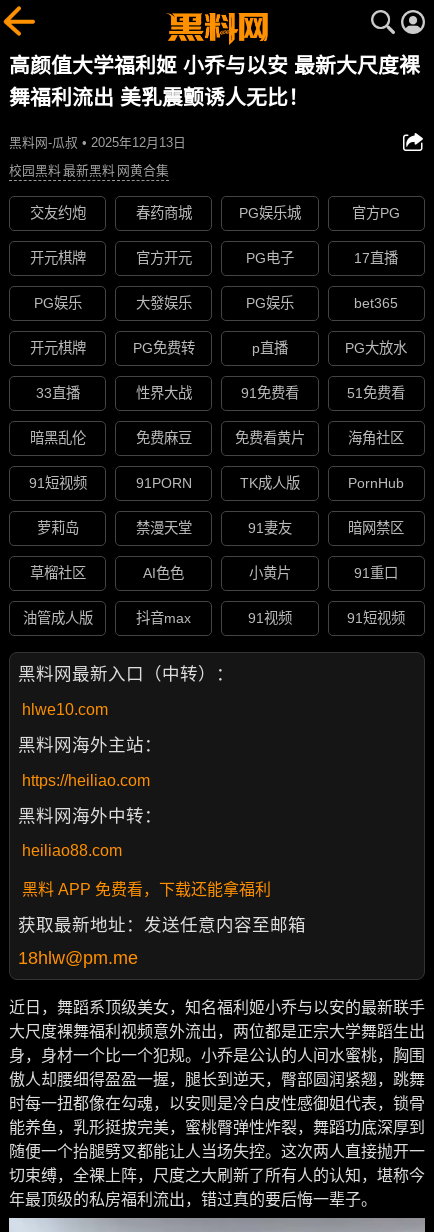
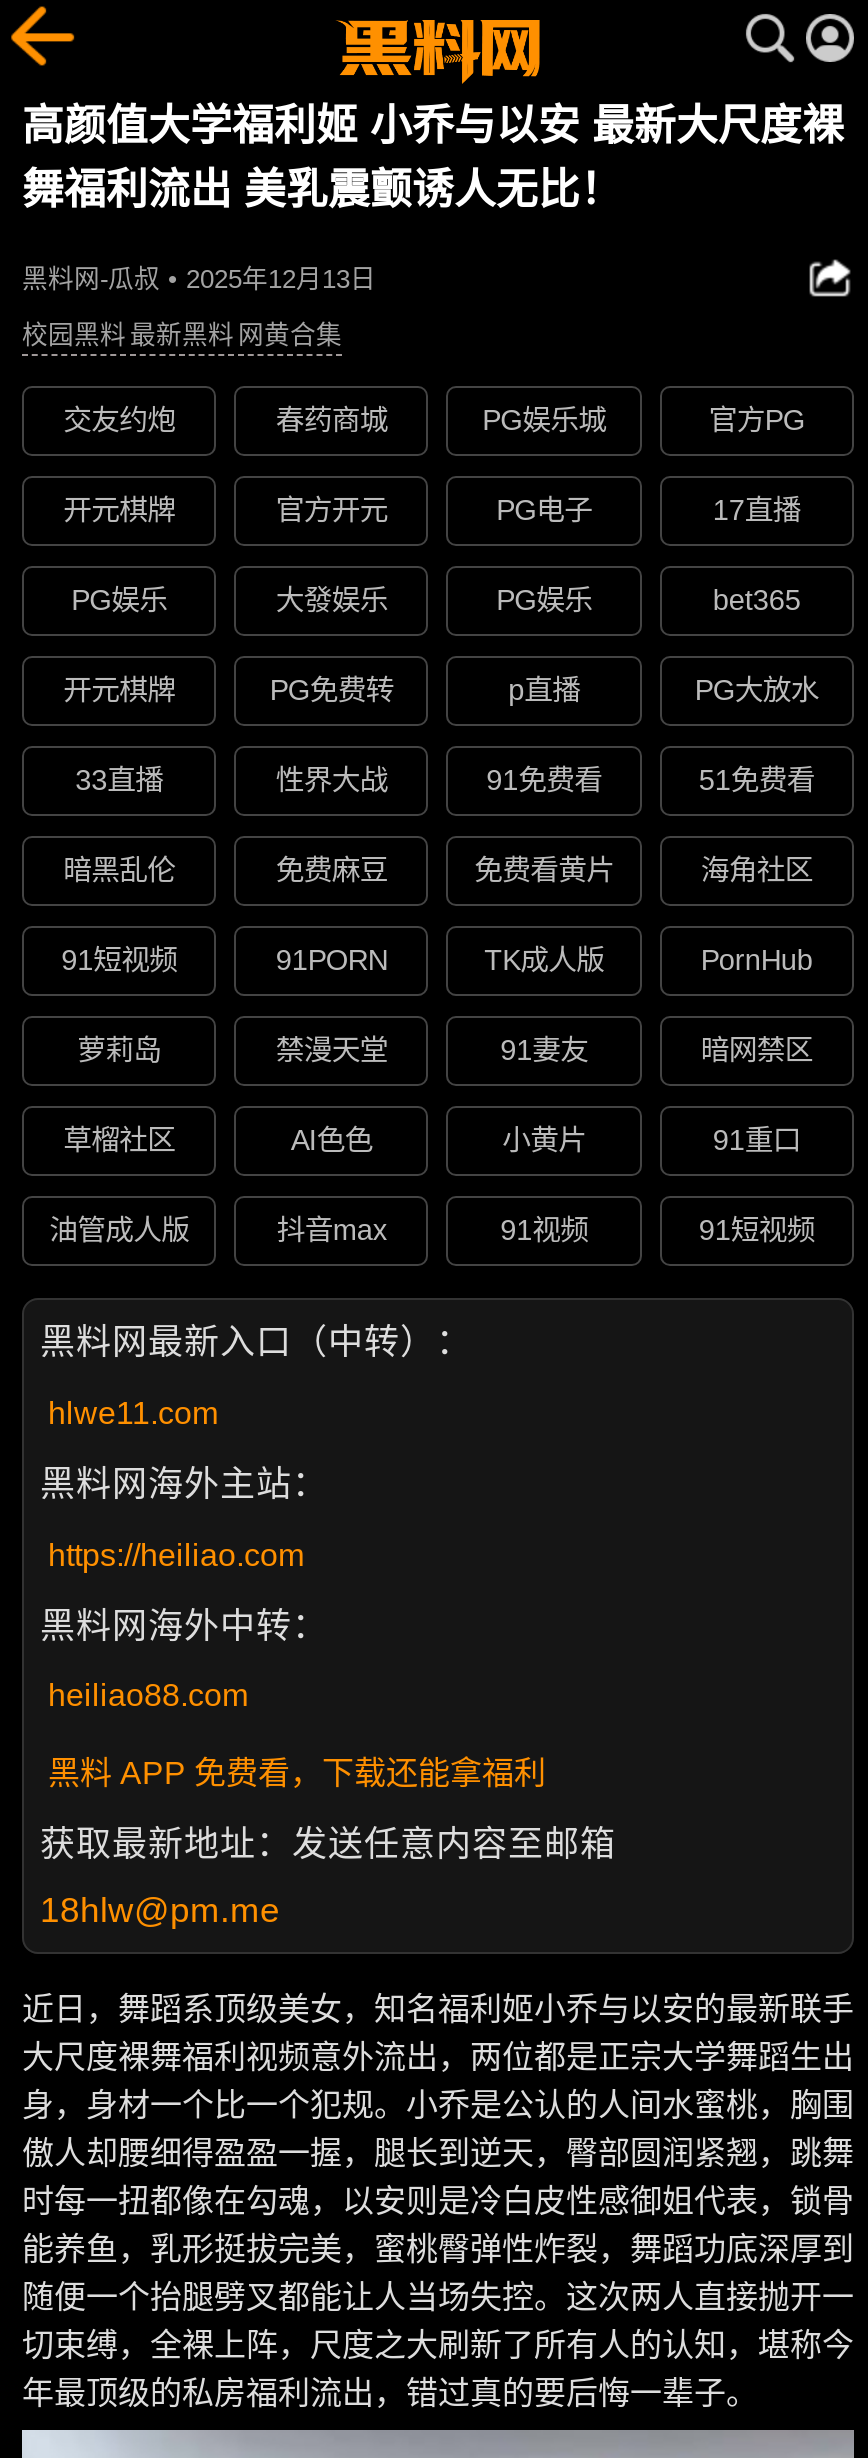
[22,701,108,718] hlwe10.com -> [48,1396,218,1430] hlwe11.com

